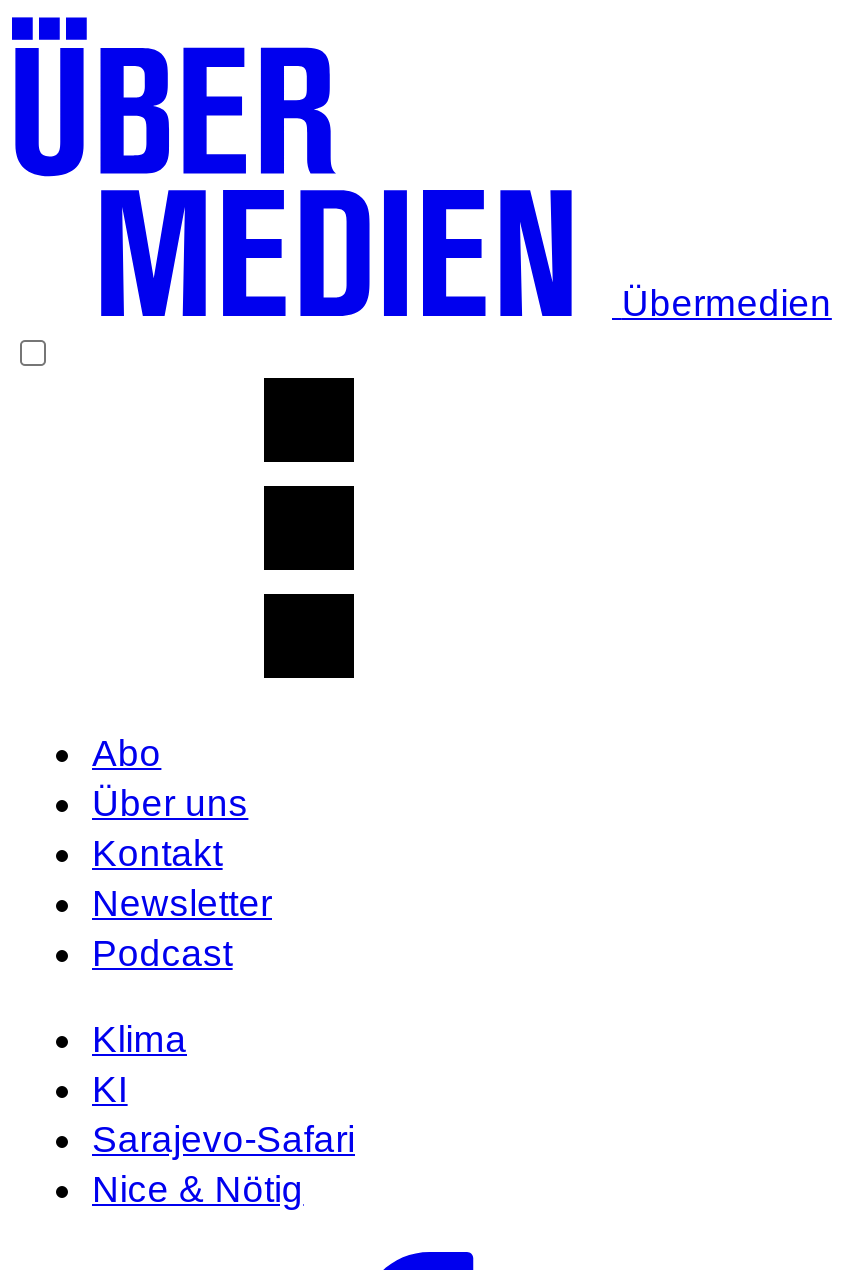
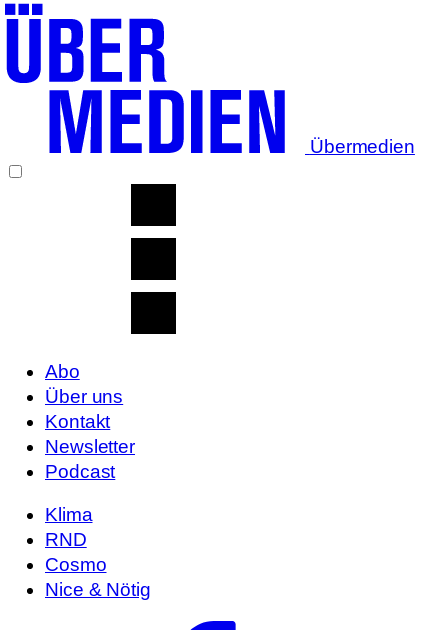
[92,1068,355,1160] KI | Sarajevo-Safari -> [45,529,106,575] RND | Cosmo

